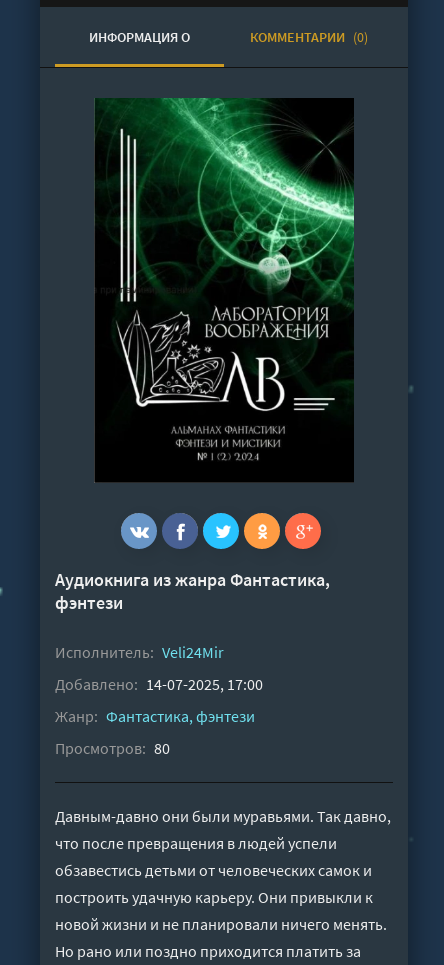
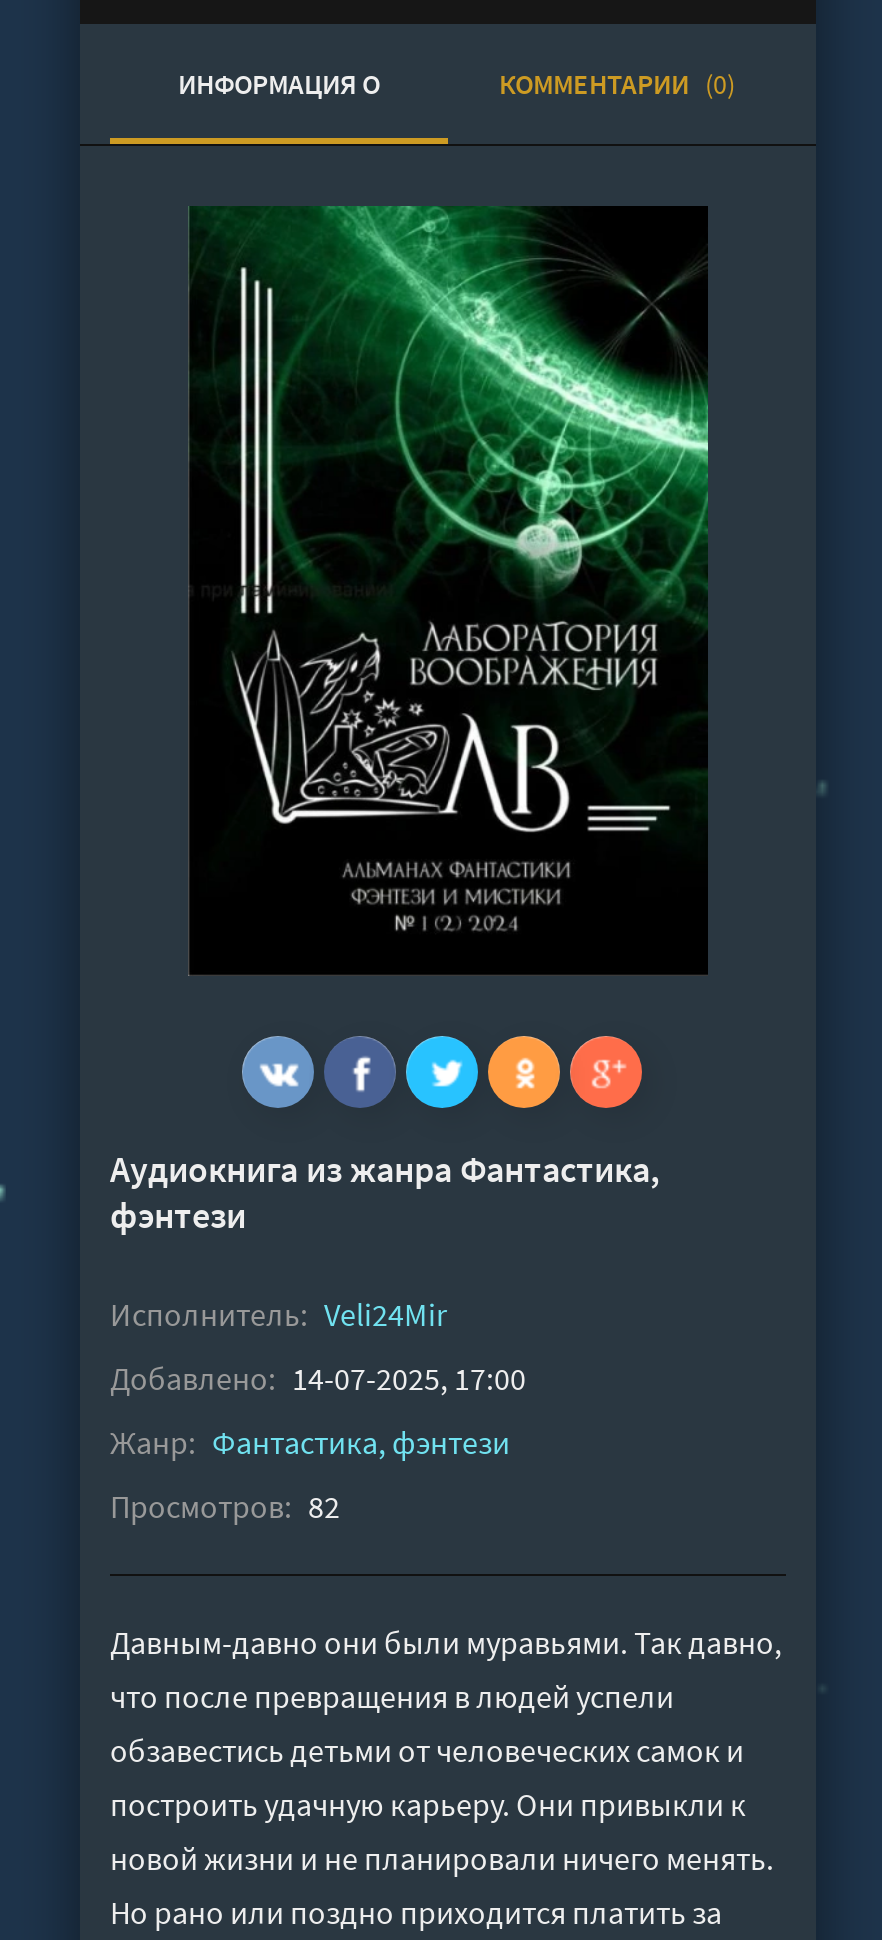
[55,738,170,758] Просмотров: 80 -> [110,1486,340,1526] Просмотров: 82

